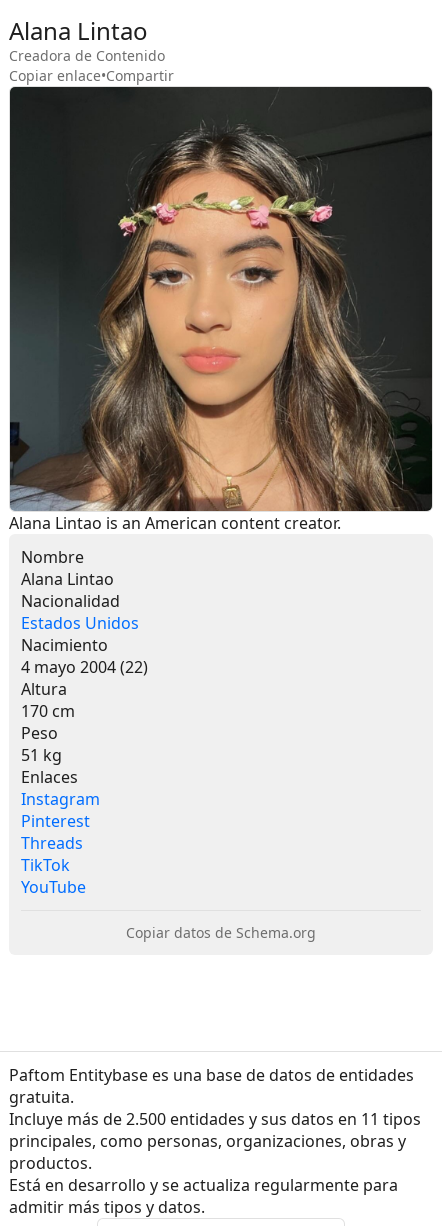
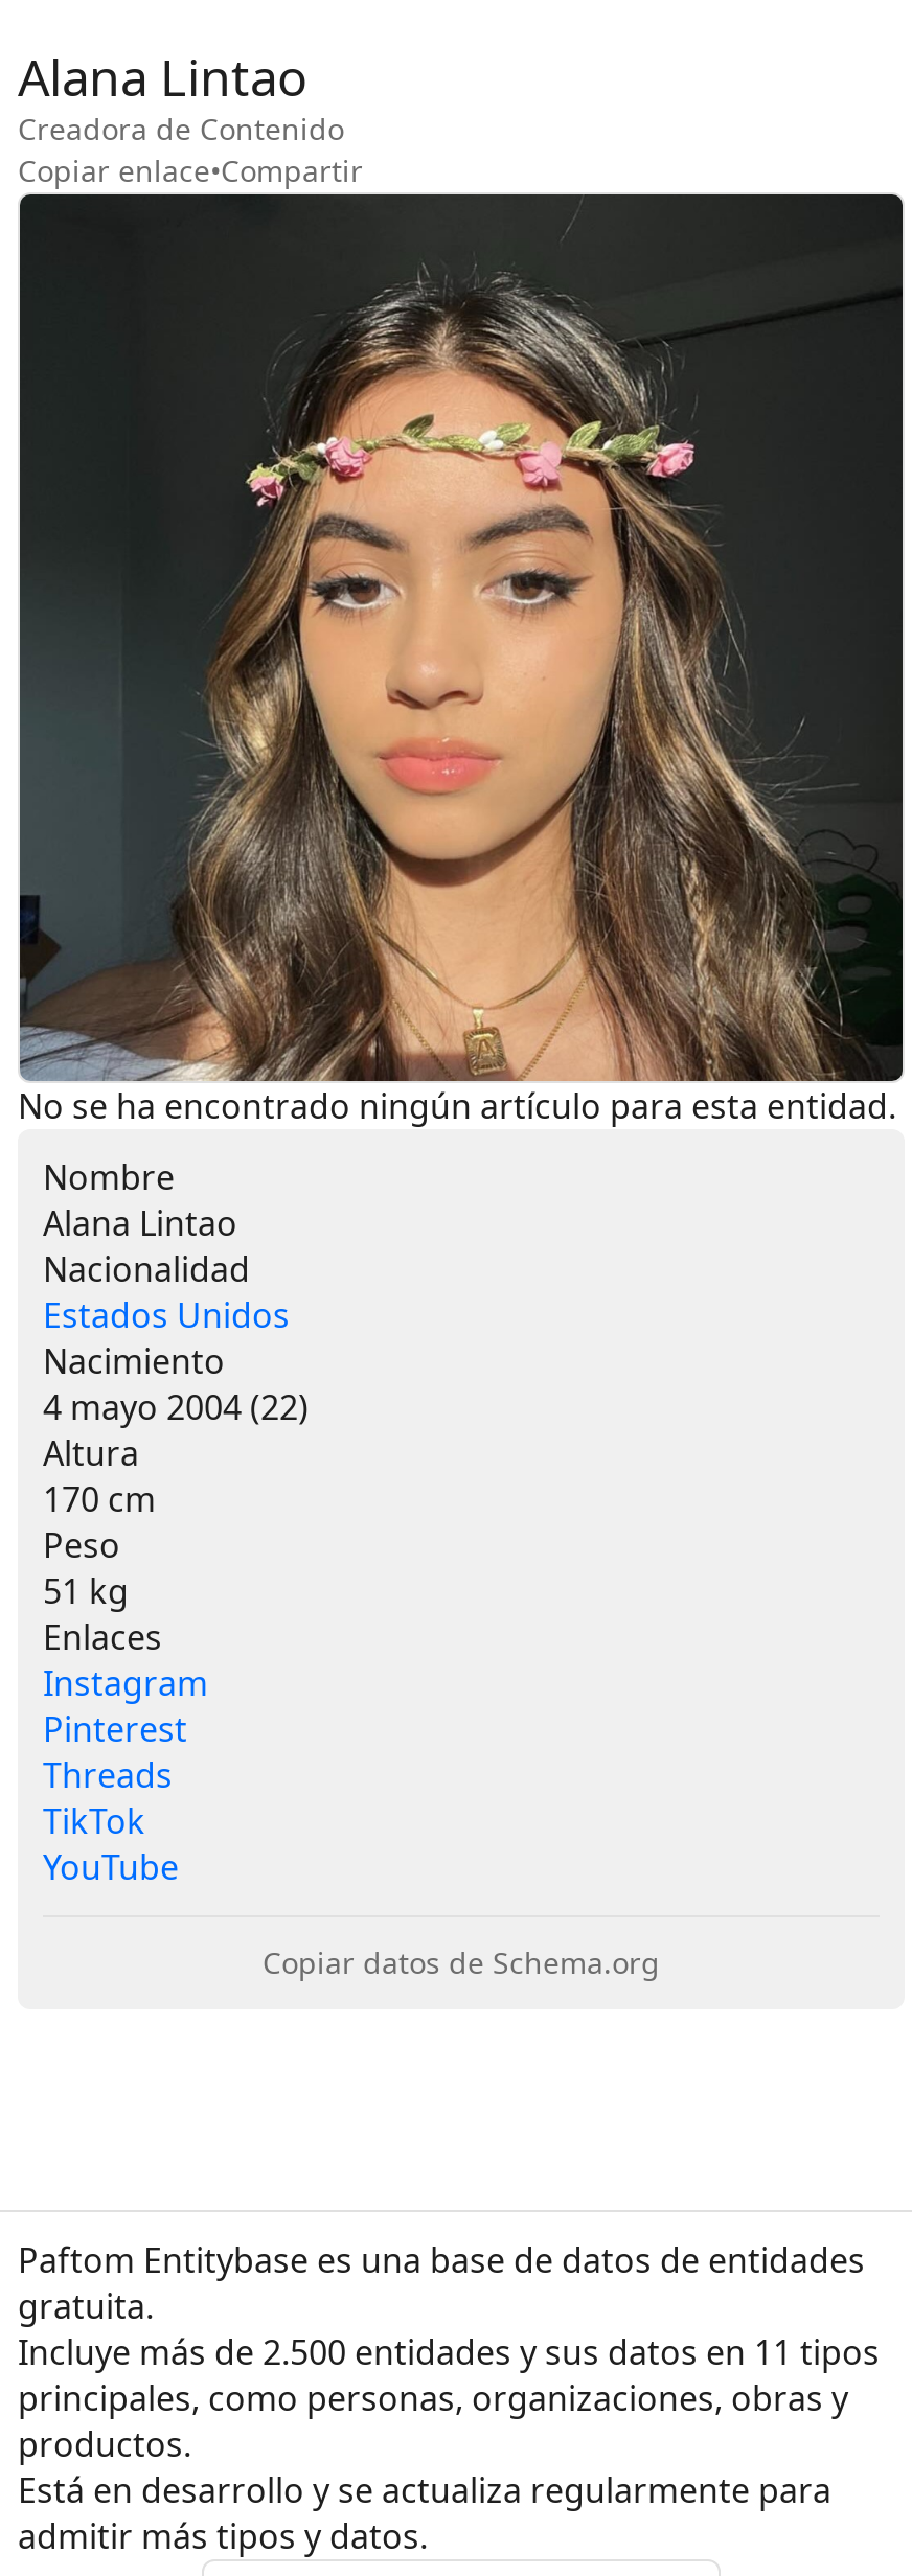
[9,512,341,534] Alana Lintao is an American content creator. -> [18,1083,896,1129] No se ha encontrado ningún artículo para esta entidad.

